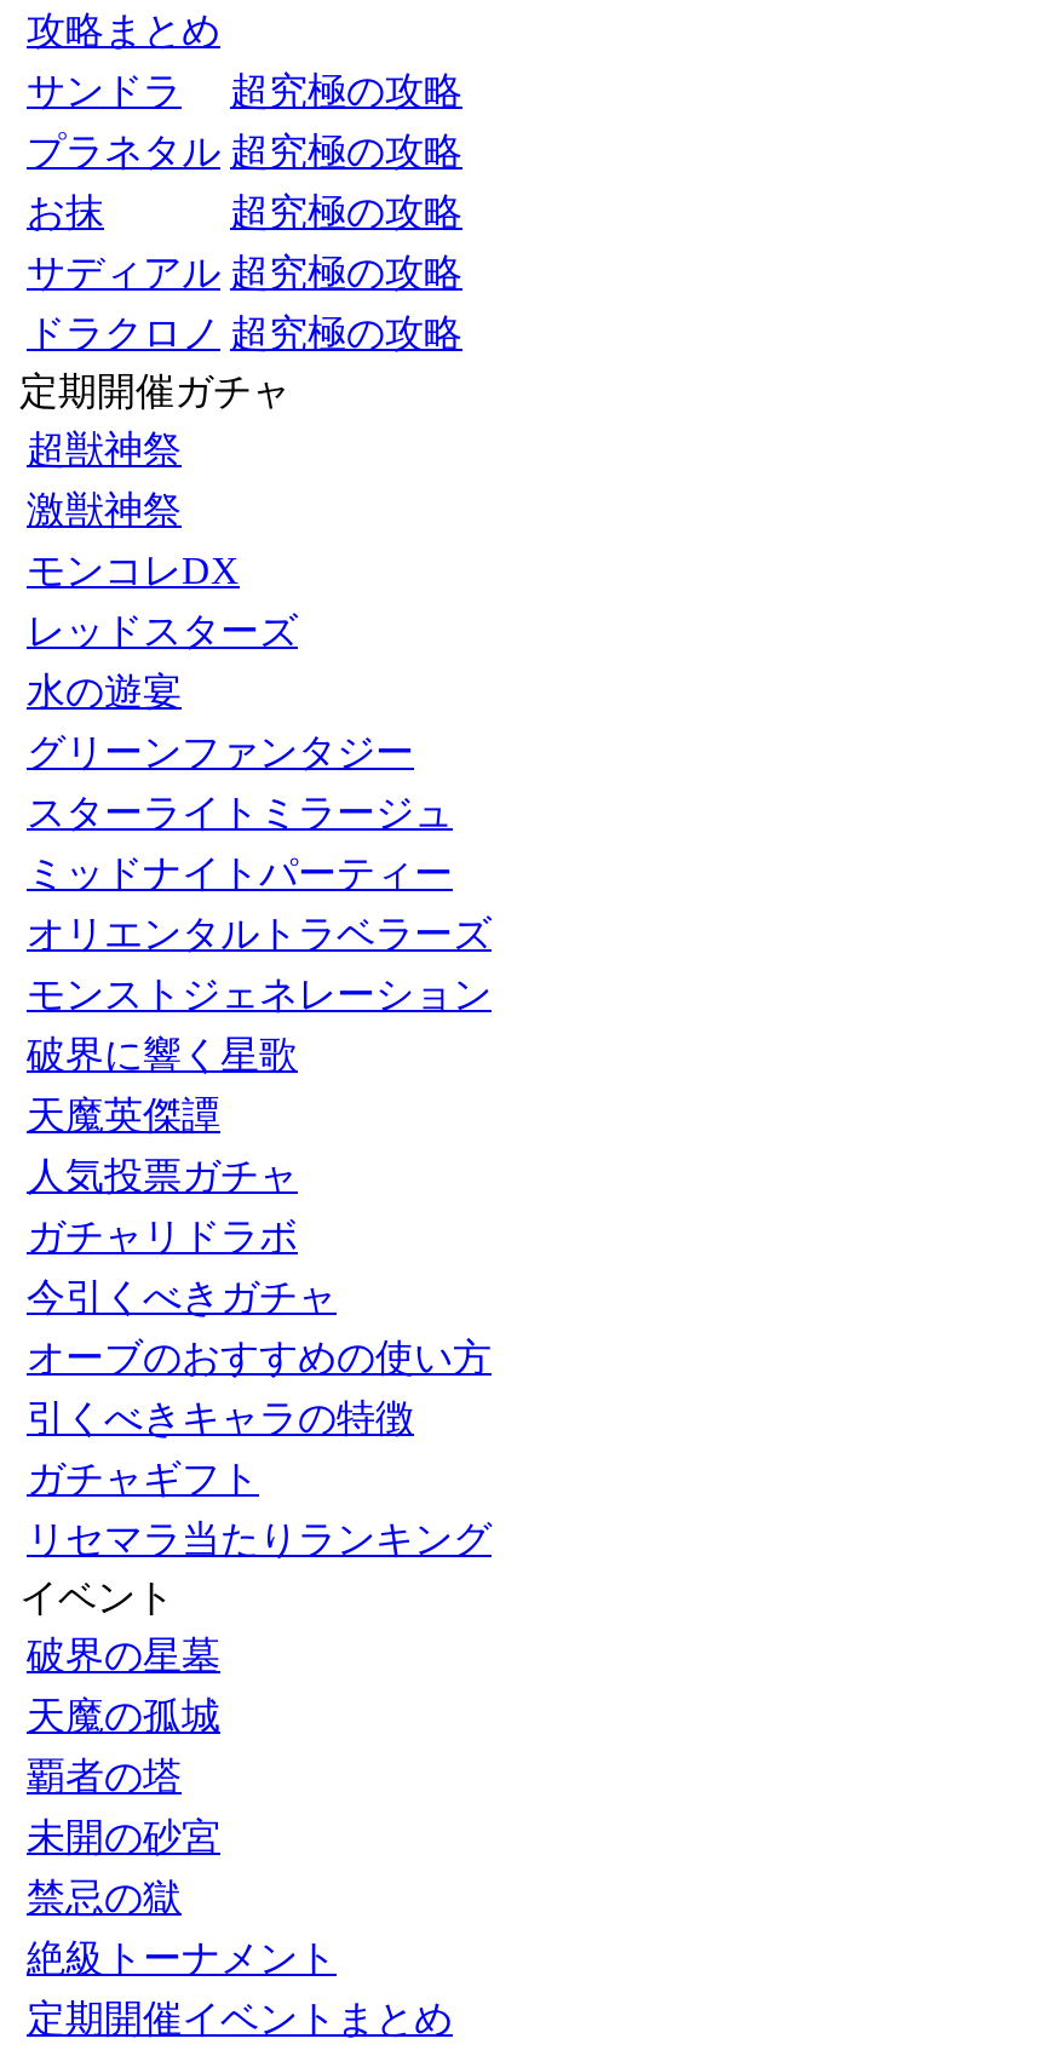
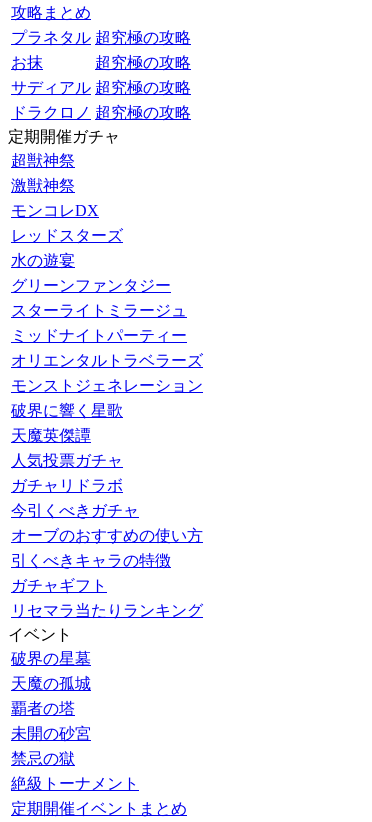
[27,70,462,111] サンドラ | 超究極の攻略 -> none

